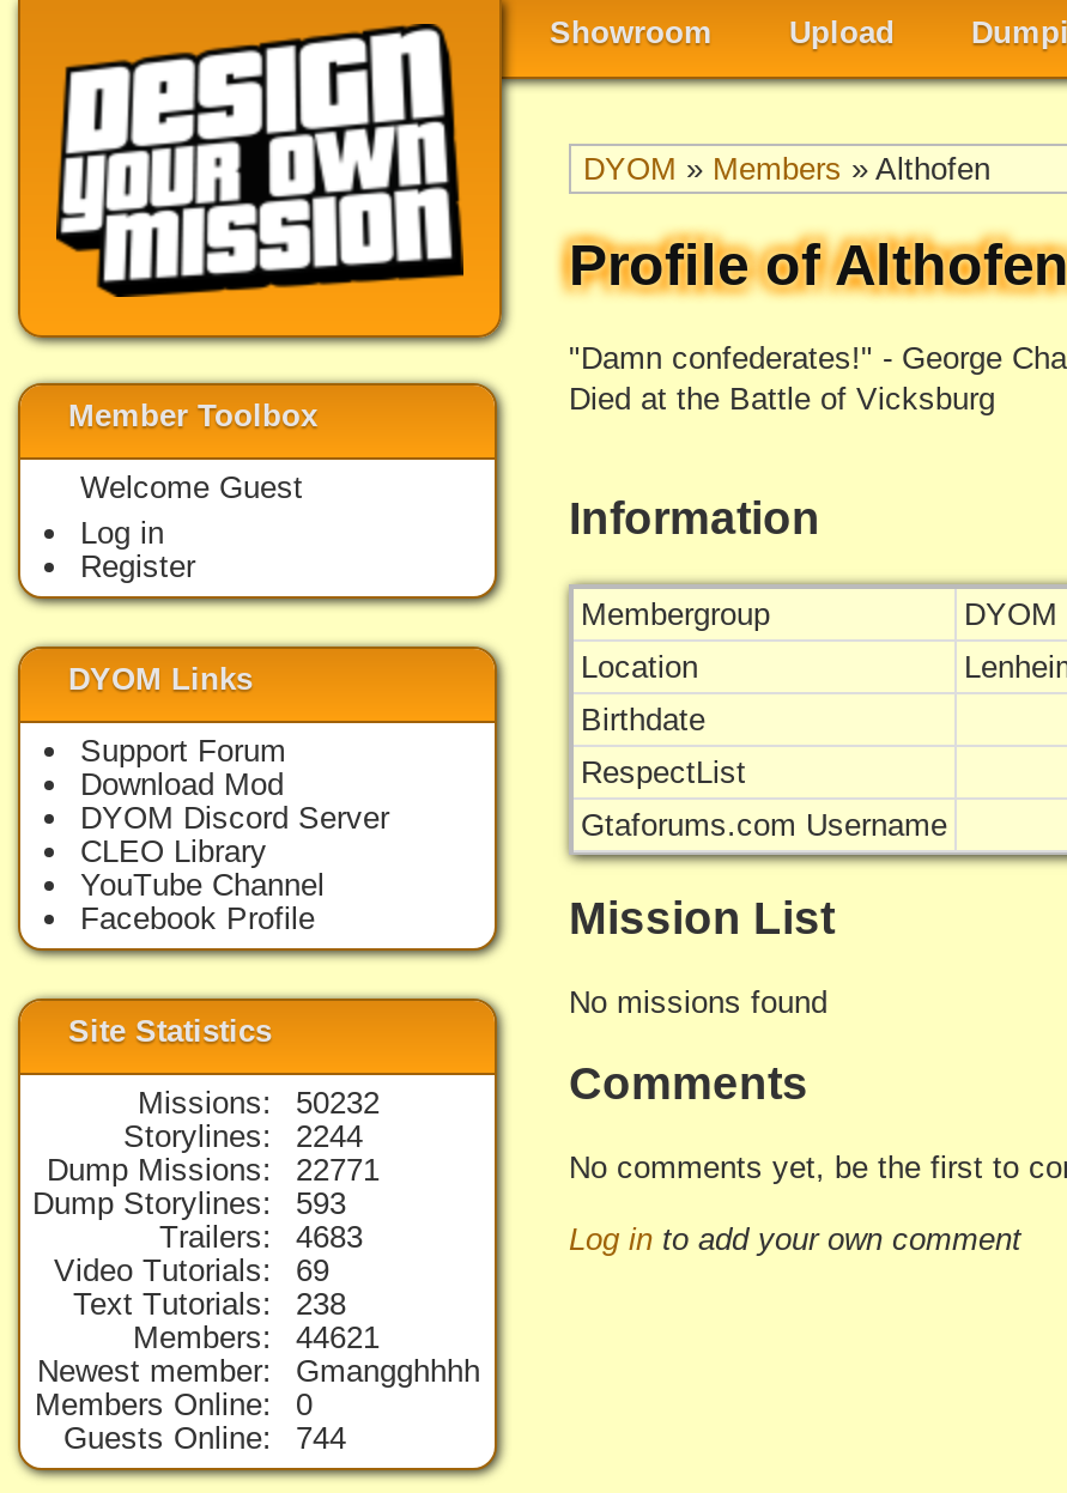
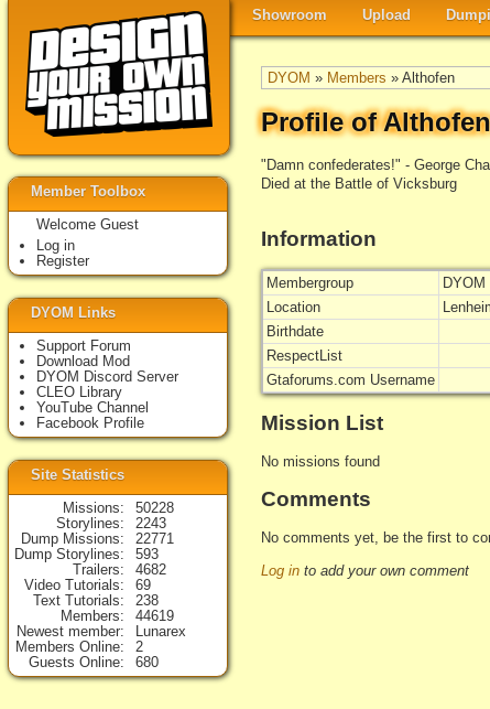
[138,1085,380,1121] Missions 50232 -> [63,499,174,516] Missions 50228
[123,1118,363,1154] Storylines 2244 -> [56,515,166,531] Storylines 2243
[159,1219,363,1255] Trailers 4683 -> [73,561,166,578] Trailers 4682
[133,1319,380,1355] Members 44621 -> [61,608,174,624] Members 44619
[296,1353,480,1389] Gmangghhhh -> [135,623,186,640] Lunarex
[35,1386,313,1422] Members Online 0 -> [15,638,143,655] Members Online 2
[63,1420,346,1456] Guests Online 744 -> [29,654,159,670] Guests Online 680

